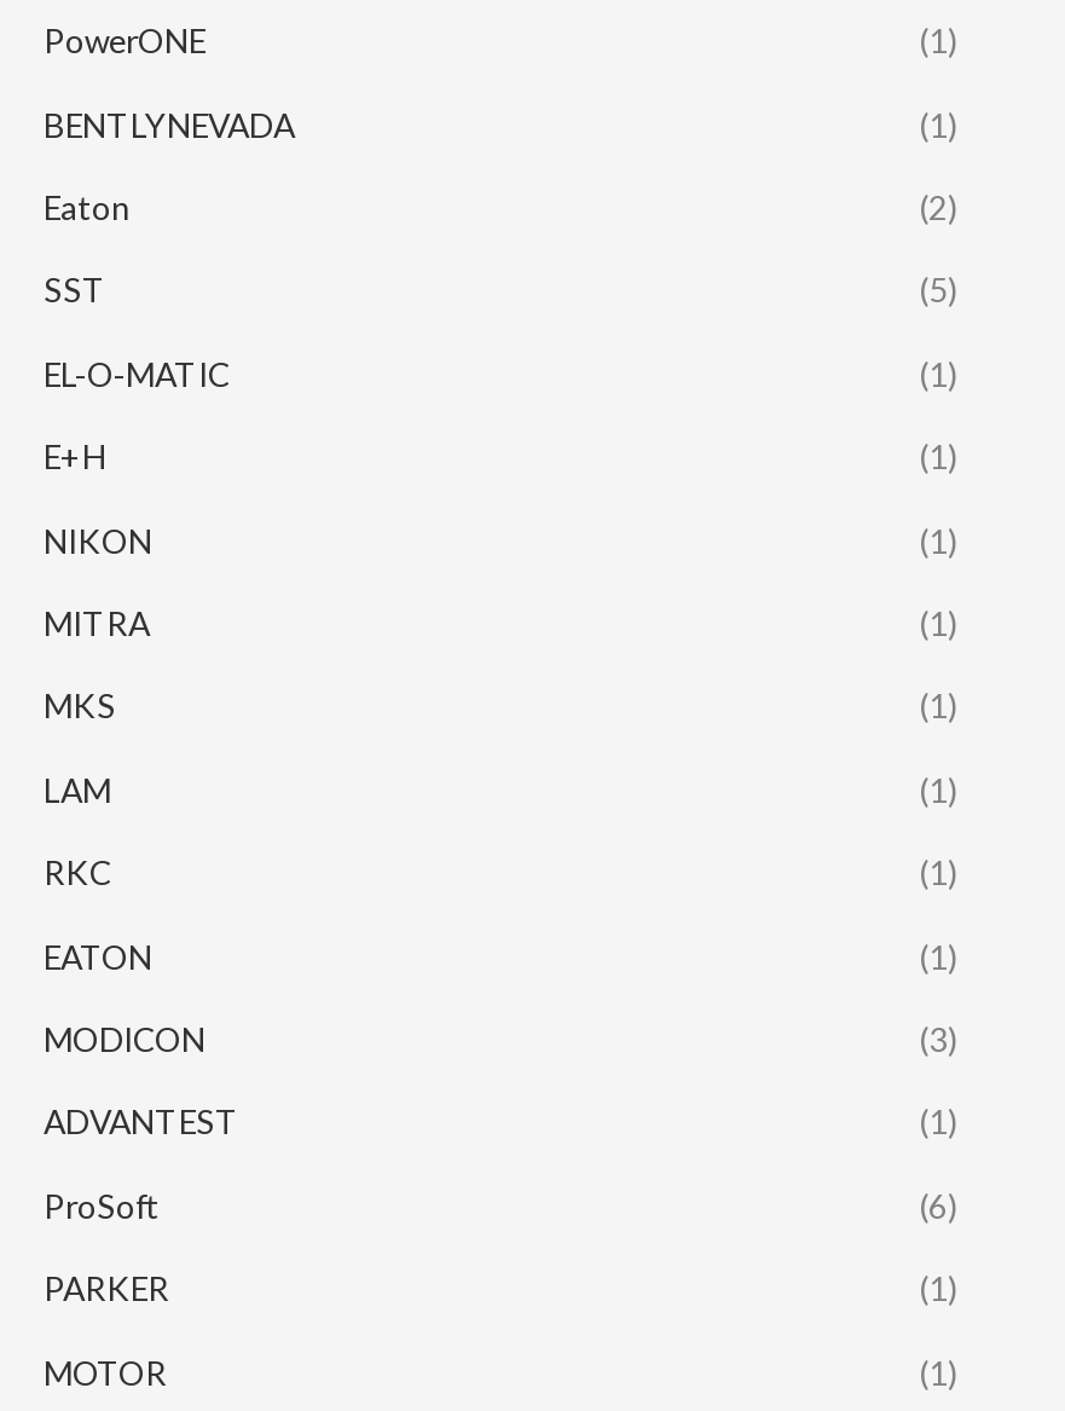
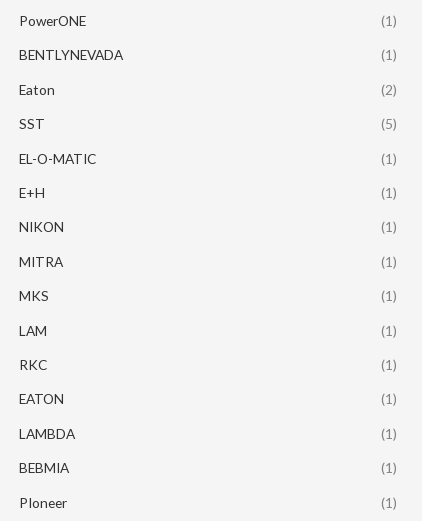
[44,1018,957,1142] MODICON | (3) | ADVANTEST -> [19,425,75,442] LAMBDA
[44,1184,957,1308] ProSoft | (6) | PARKER -> [19,459,69,476] BEBMIA
[44,1351,167,1392] MOTOR -> [19,494,67,511] PIoneer

